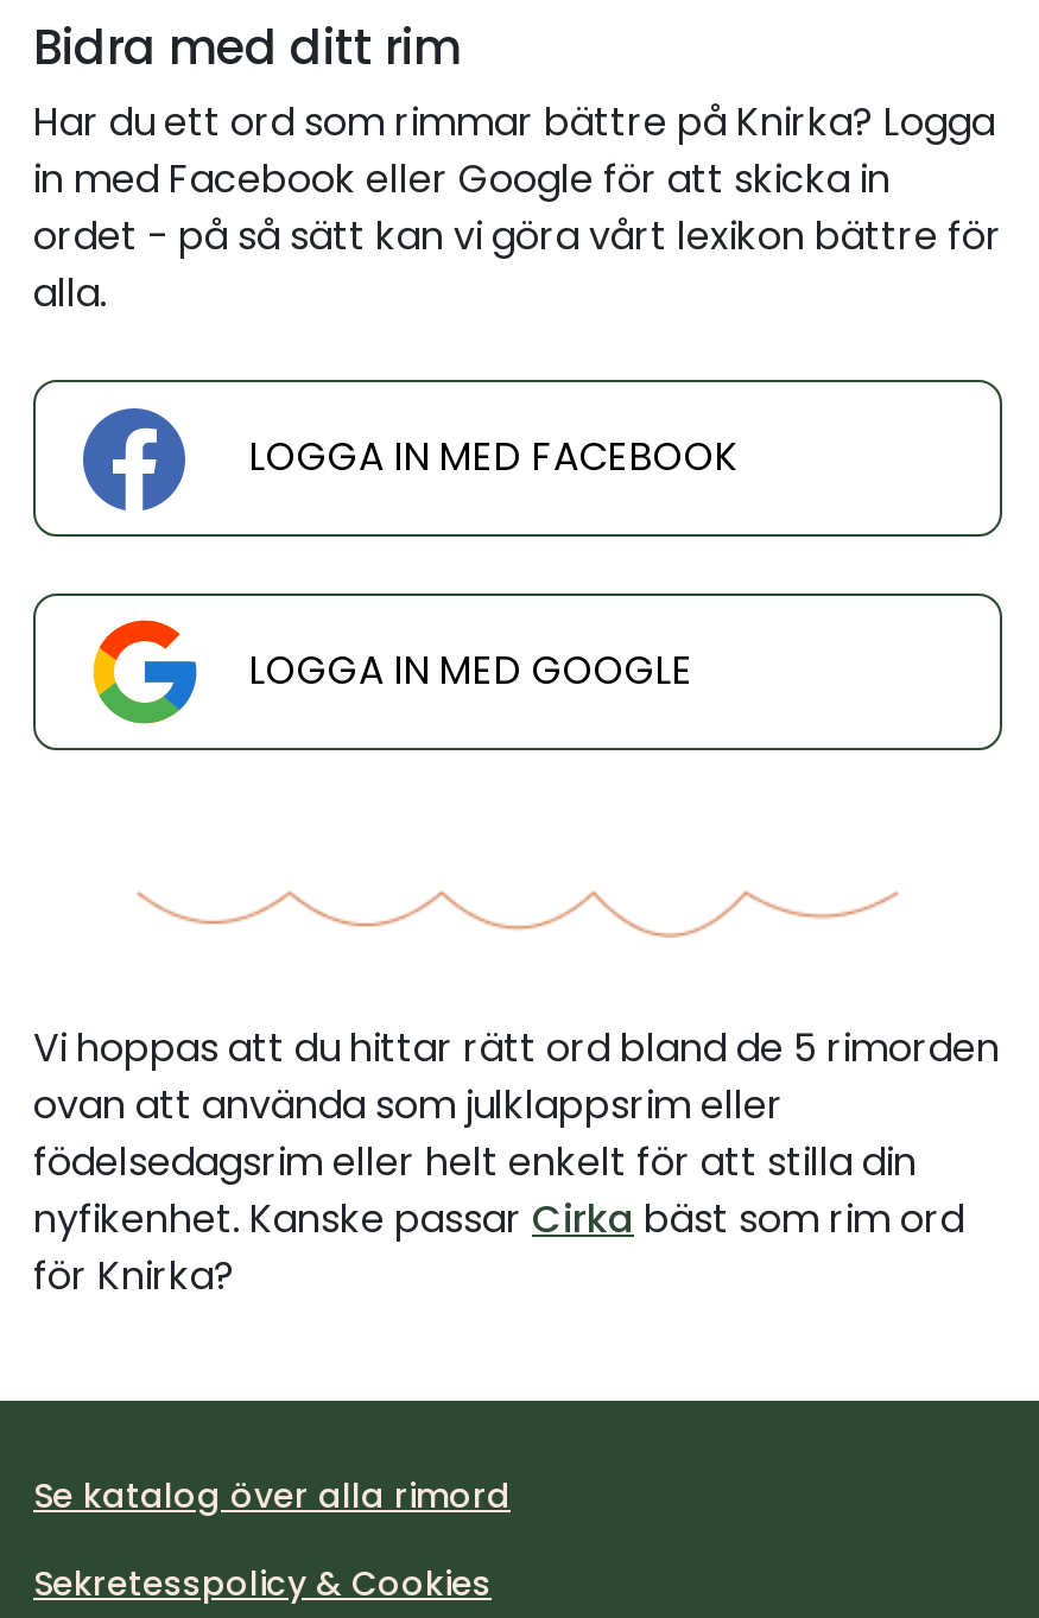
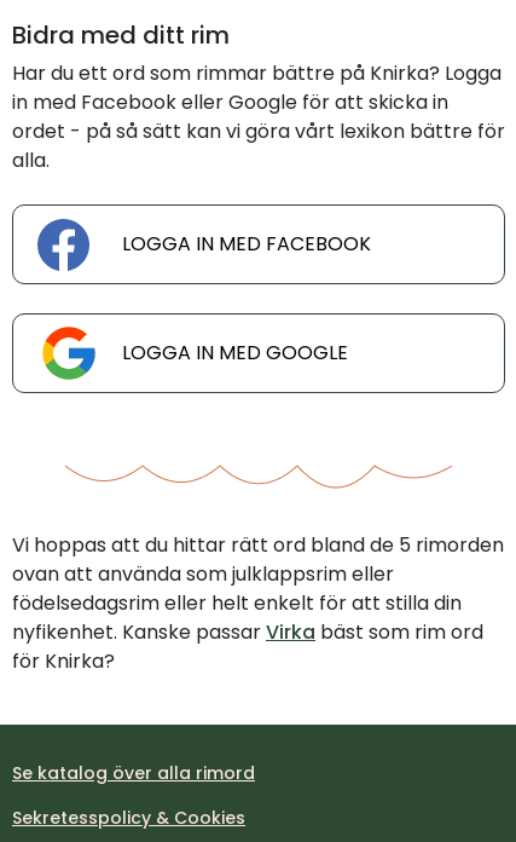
[33,1192,964,1246] nyfikenhet. Kanske passar Cirka bäst som rim ord -> [12,618,483,646] nyfikenhet. Kanske passar Virka bäst som rim ord

